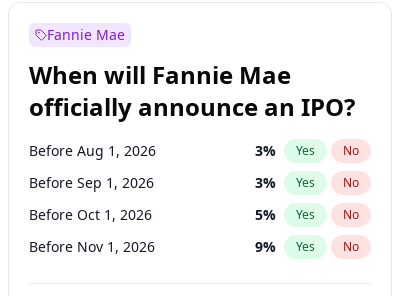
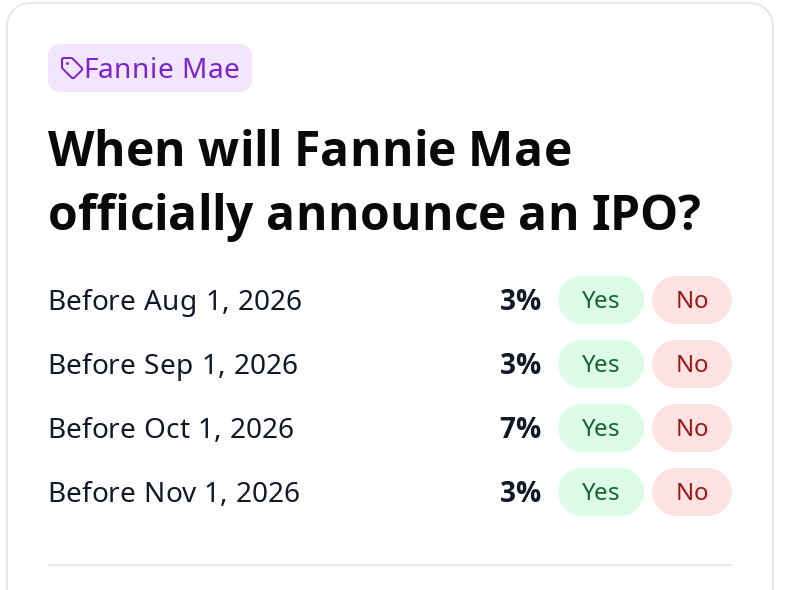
[255,205,359,224] 5% Yes No -> [500,408,708,446] 7% Yes No
[255,237,359,256] 9% Yes No -> [500,472,708,510] 3% Yes No

